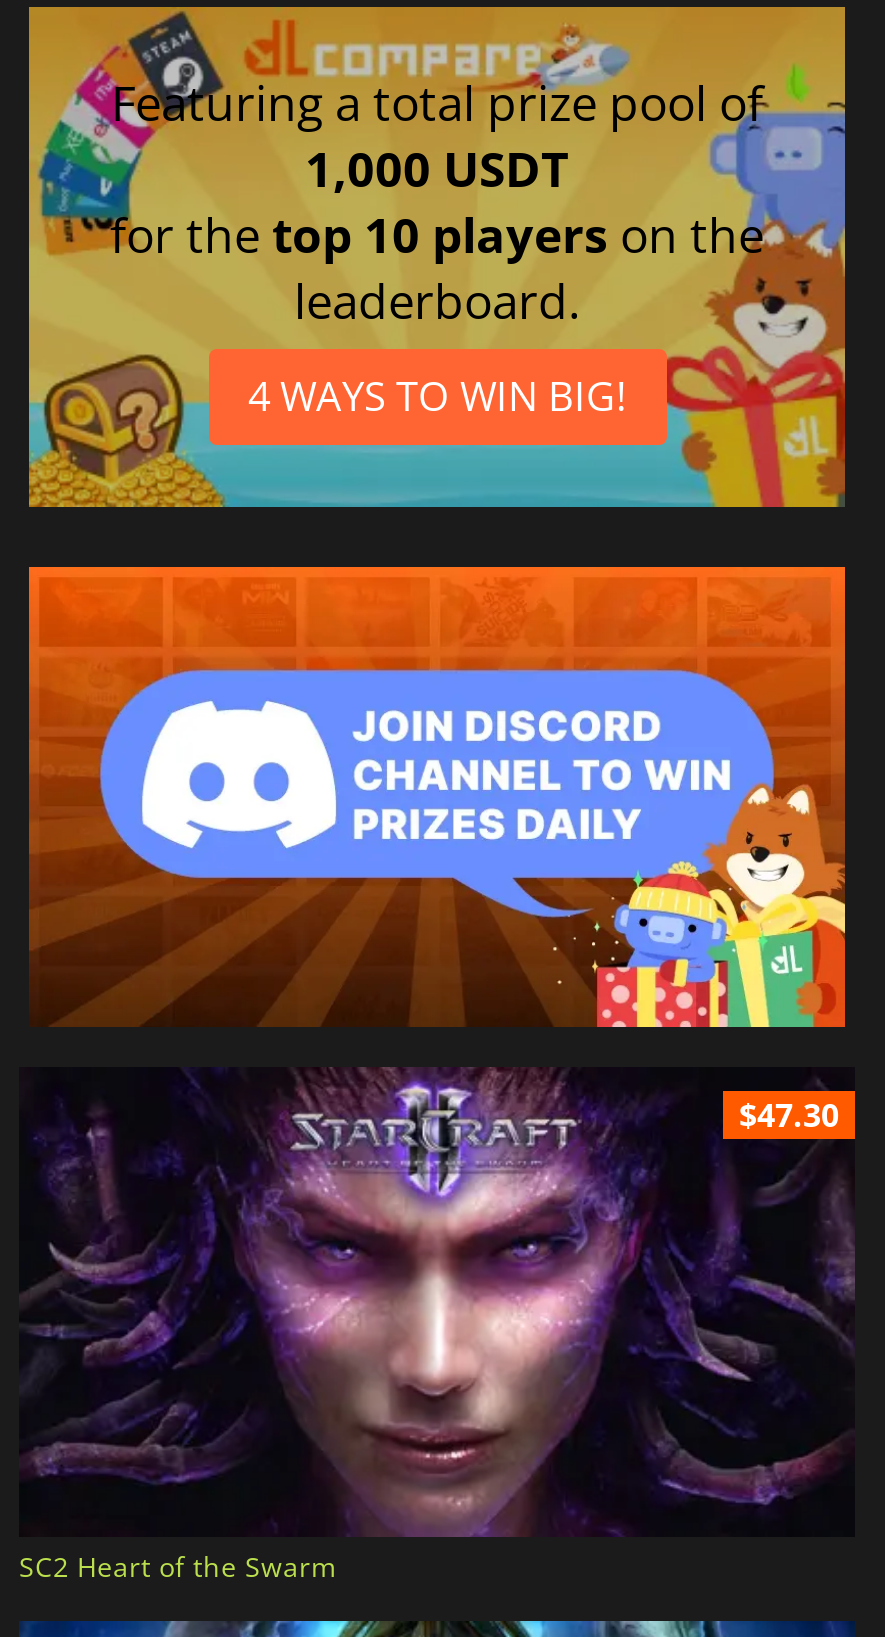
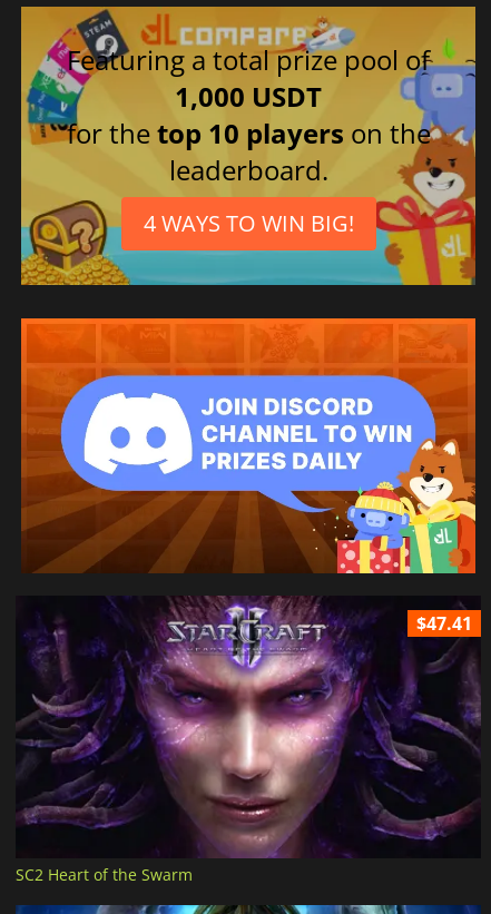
[739,1093,839,1137] $47.30 -> [416,611,472,636] $47.41

